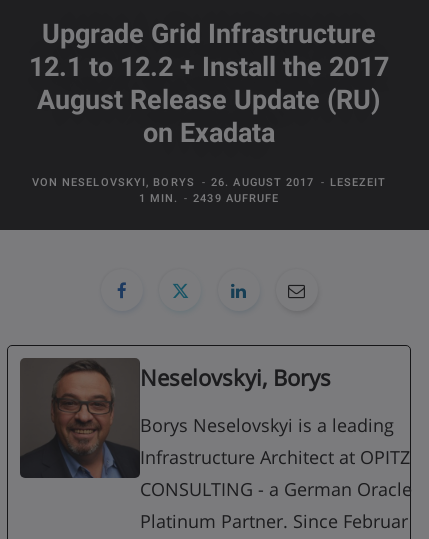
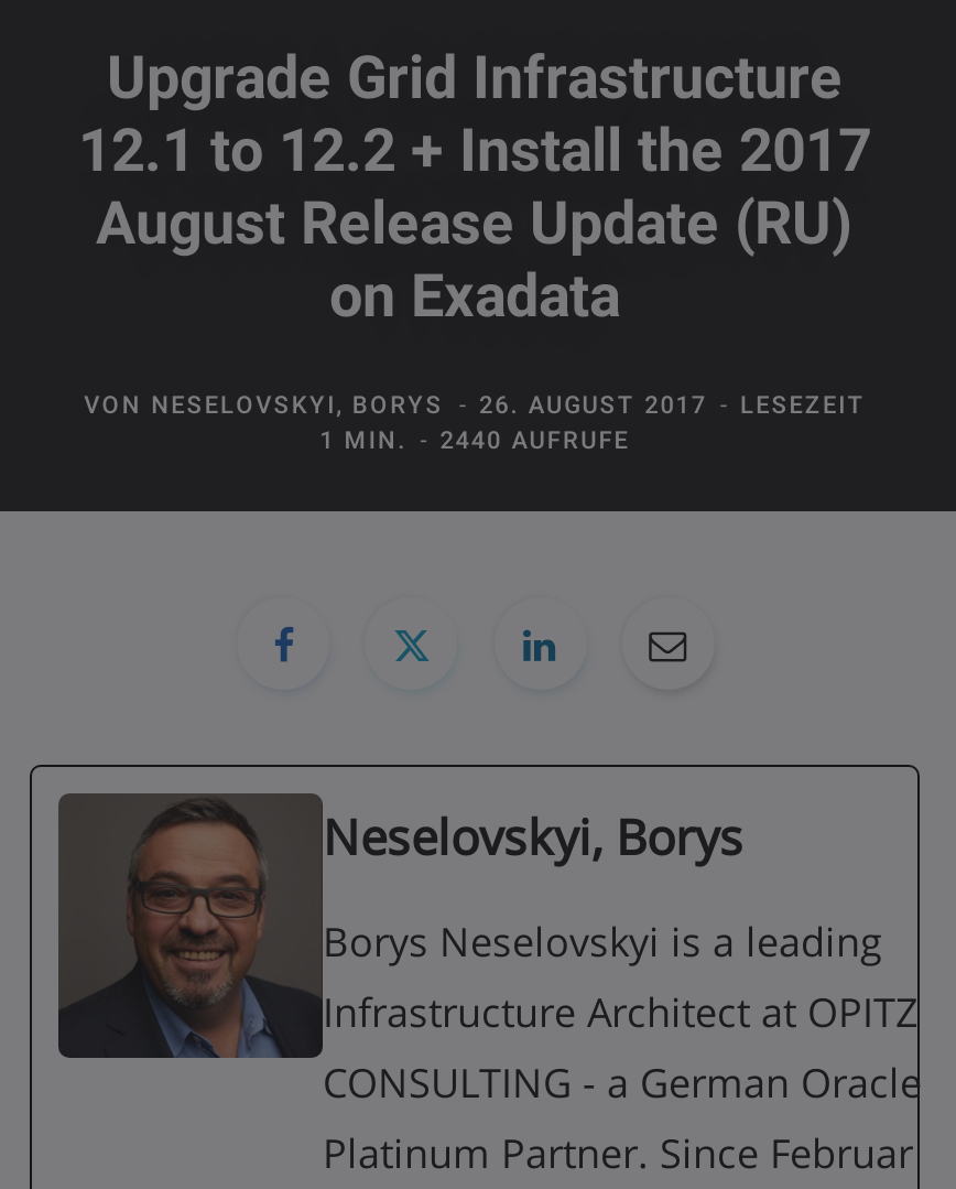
[139,191,279,204] 1 MIN. 2439 AUFRUFE -> [320,426,630,455] 1 MIN. 2440 AUFRUFE

